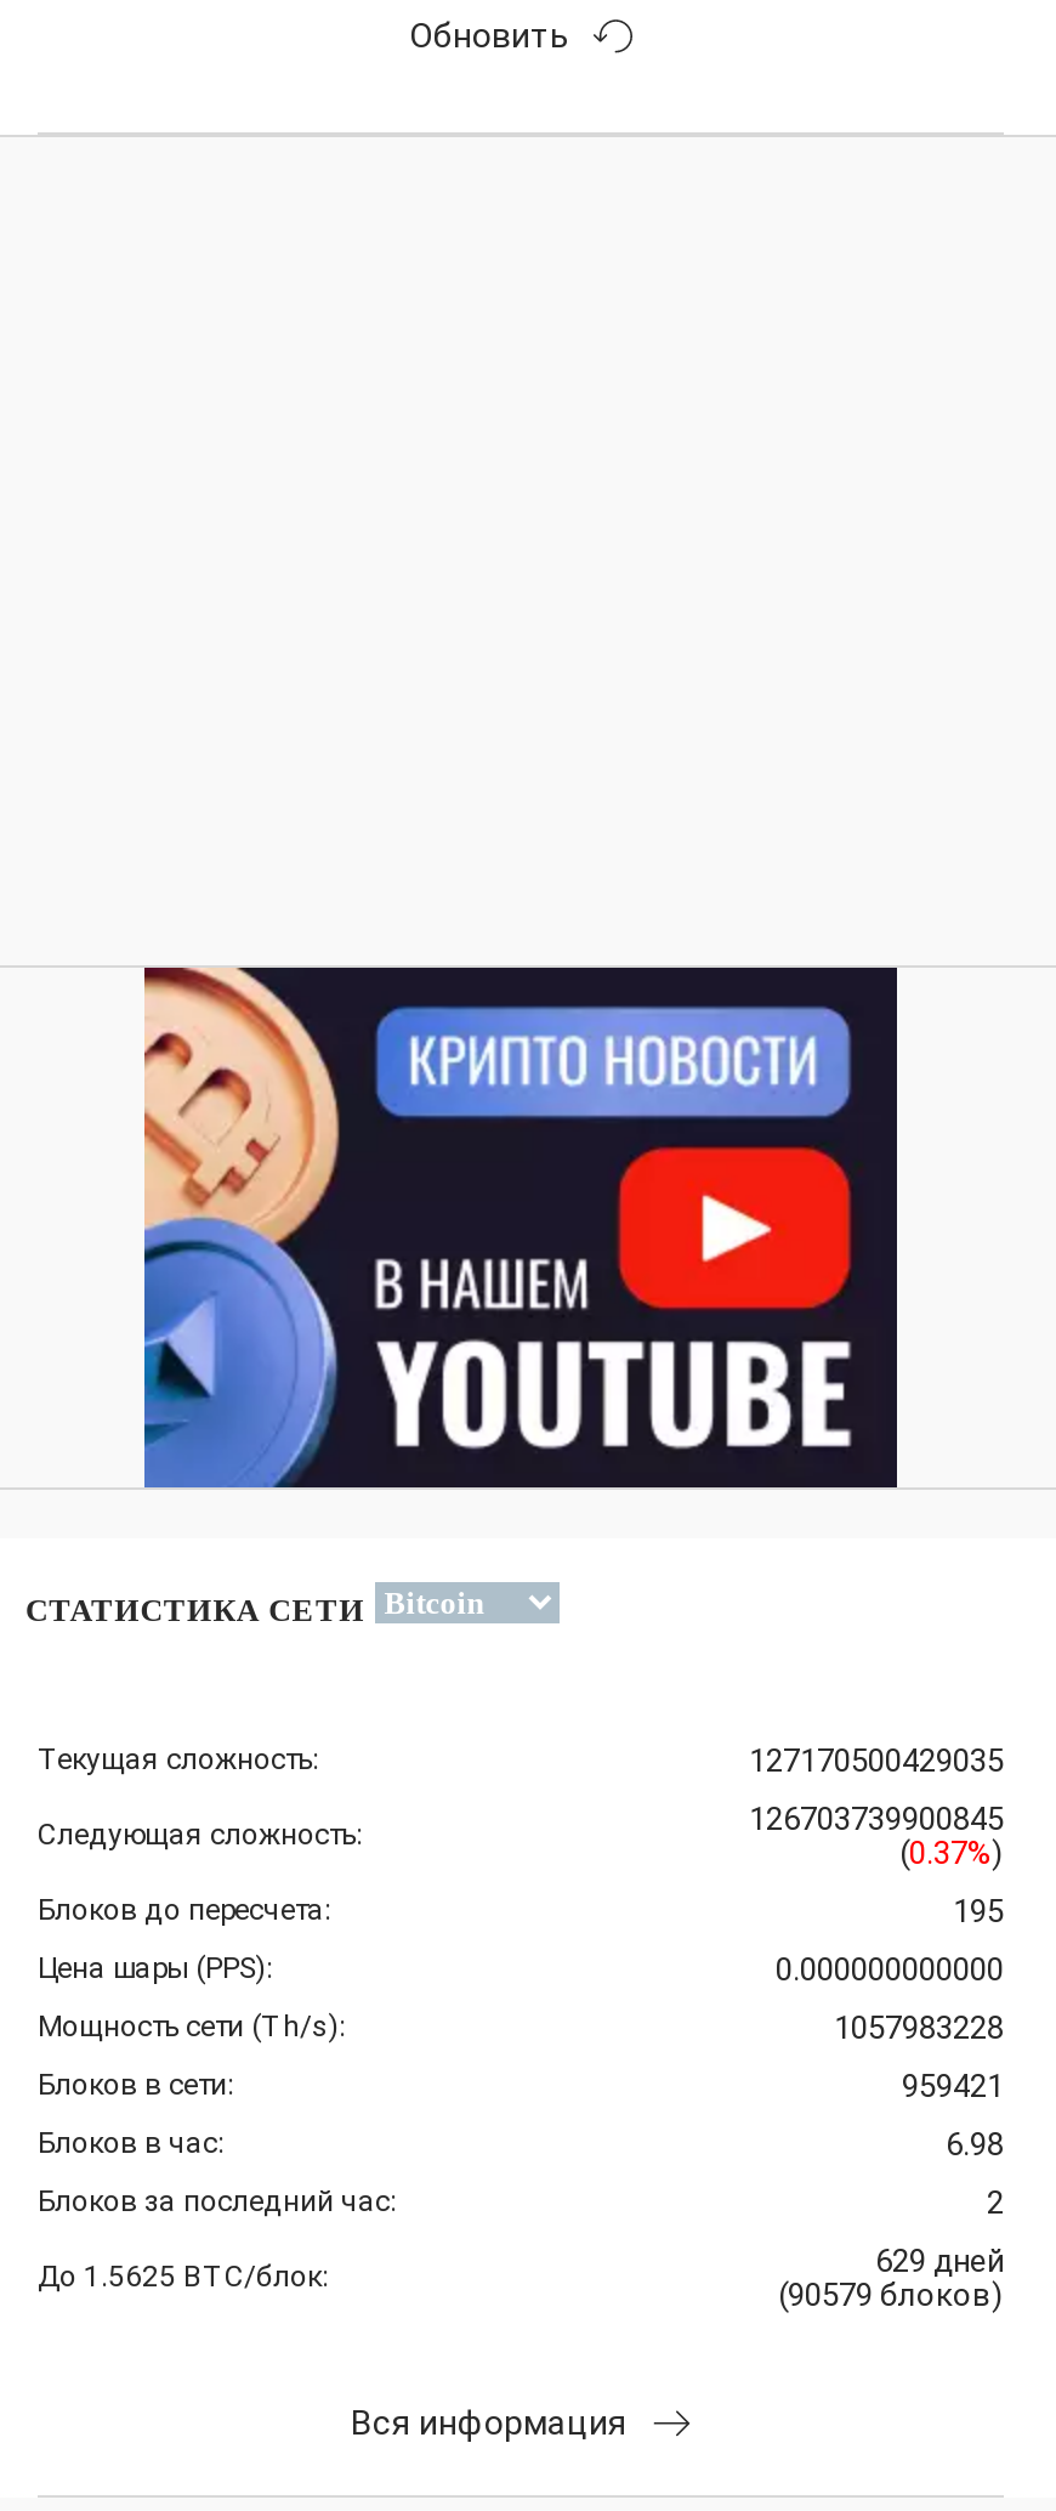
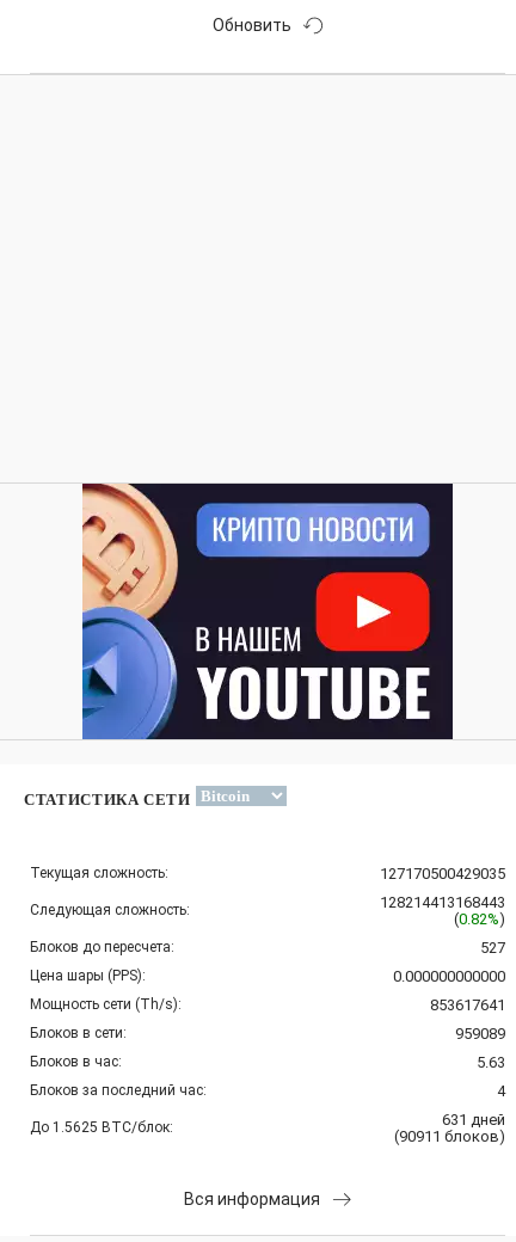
[749,1800,1004,1837] 126703739900845 -> [380,893,505,911] 128214413168443
[899,1834,1004,1871] (0.37%) -> [454,910,505,928] (0.82%)
[953,1892,1004,1929] 195 -> [480,938,505,956] 527
[834,2009,1004,2045] 1057983228 -> [430,996,505,1014] 853617641
[902,2067,1004,2104] 959421 -> [455,1024,505,1042] 959089
[946,2126,1004,2162] 6.98 -> [477,1053,505,1071] 5.63
[987,2184,1004,2220] 2 -> [497,1082,505,1100] 4
[875,2242,1004,2279] 629 дней -> [442,1110,505,1128] 631 дней
[778,2276,1004,2313] (90579 блоков) -> [394,1127,505,1145] (90911 блоков)

